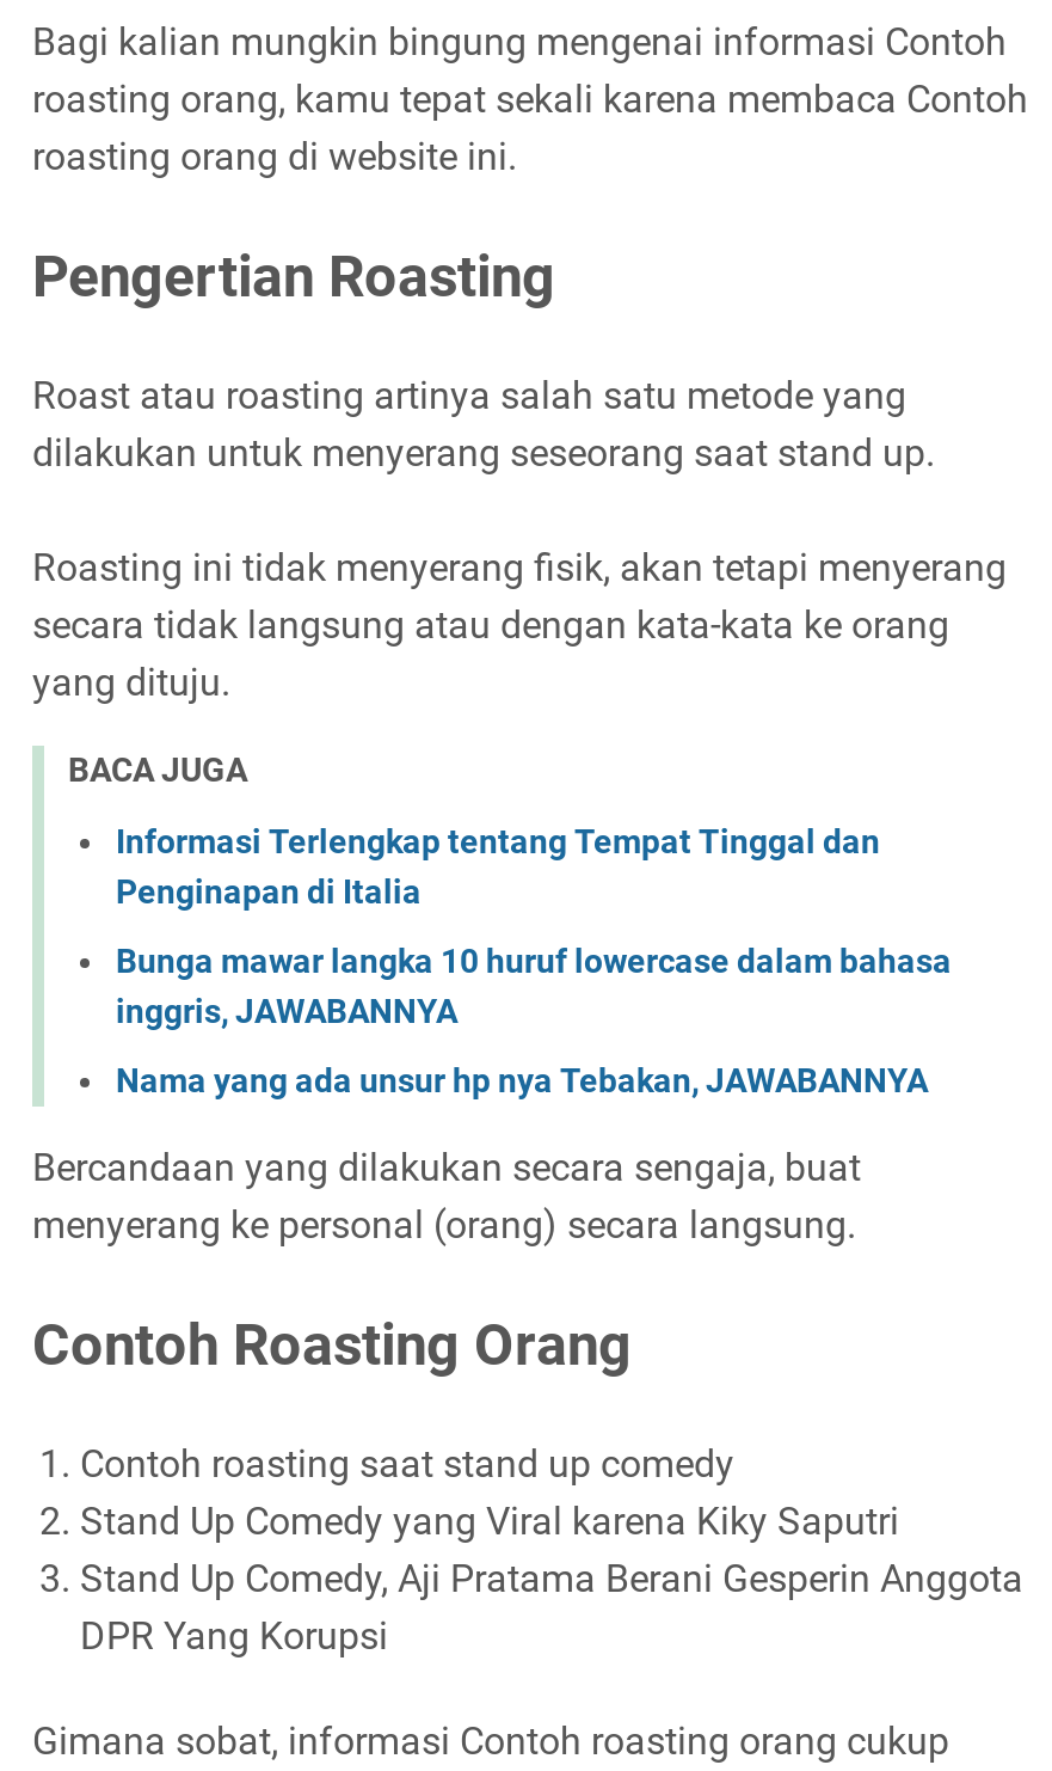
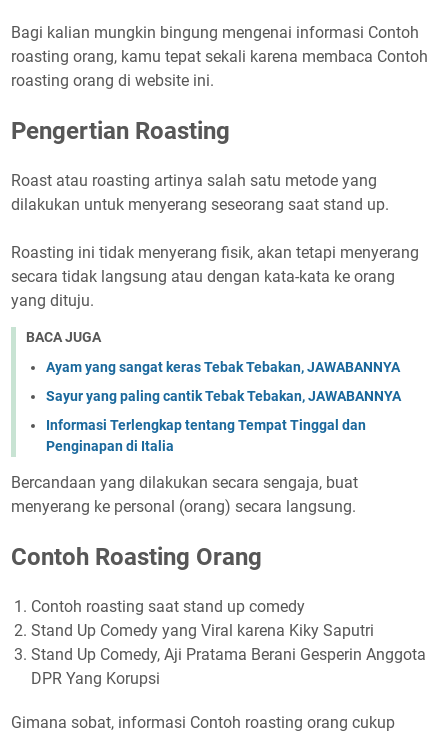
none -> [46,359,401,404] Ayam yang sangat keras Tebak Tebakan, JAWABANNYA | Sayur yang paling cantik Tebak Tebakan, JAWABANNYA
moved [116,823,880,912] -> [46,417,366,454]: Informasi Terlengkap tentang Tempat Tinggal dan | Penginapan di Italia
[116,943,952,1100] Bunga mawar langka 10 huruf lowercase dalam bahasa | inggris, JAWABANNYA | Nama yang ada unsur hp nya Tebakan, JAWABANNYA -> none

